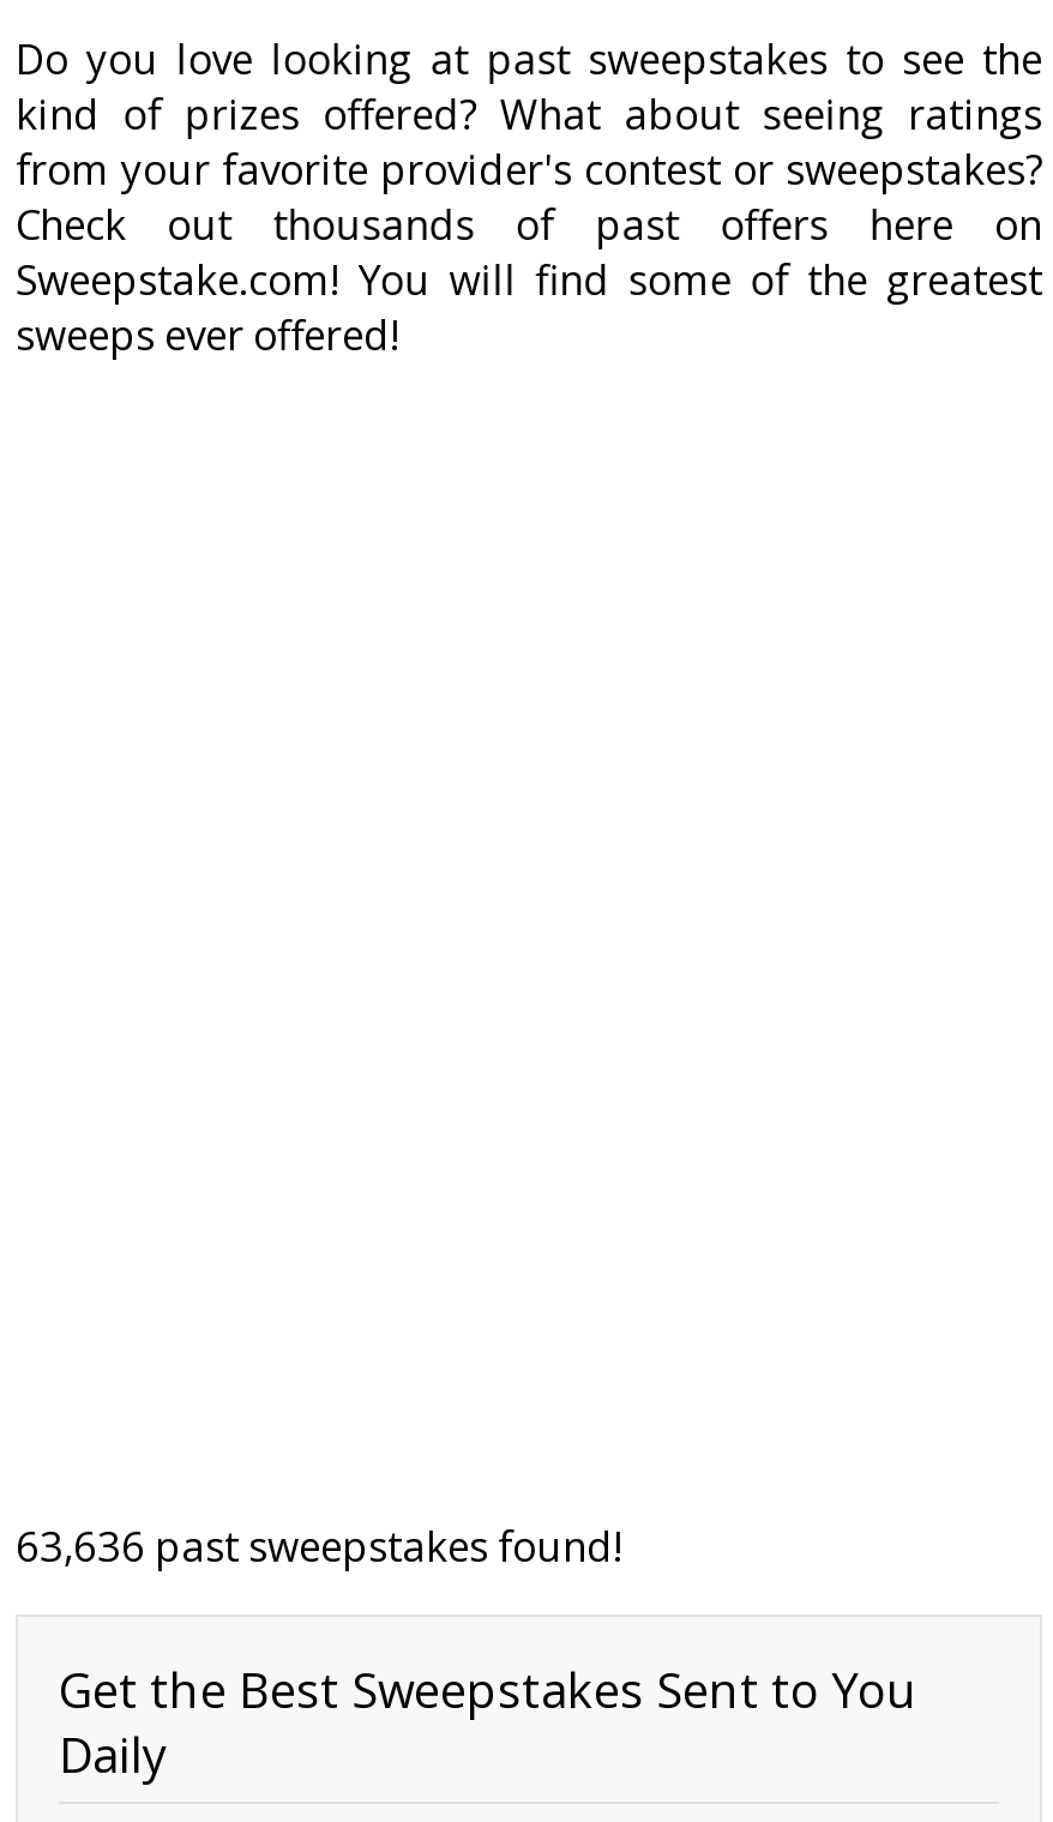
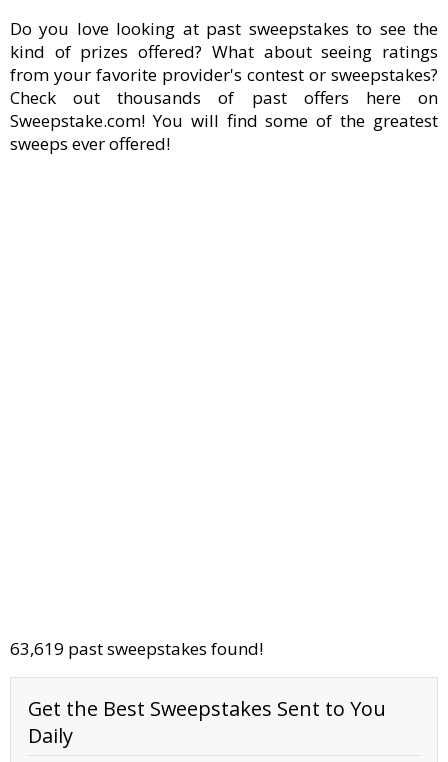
[16,1518,622,1573] 63,636 past sweepstakes found! -> [10,637,263,660] 63,619 past sweepstakes found!

